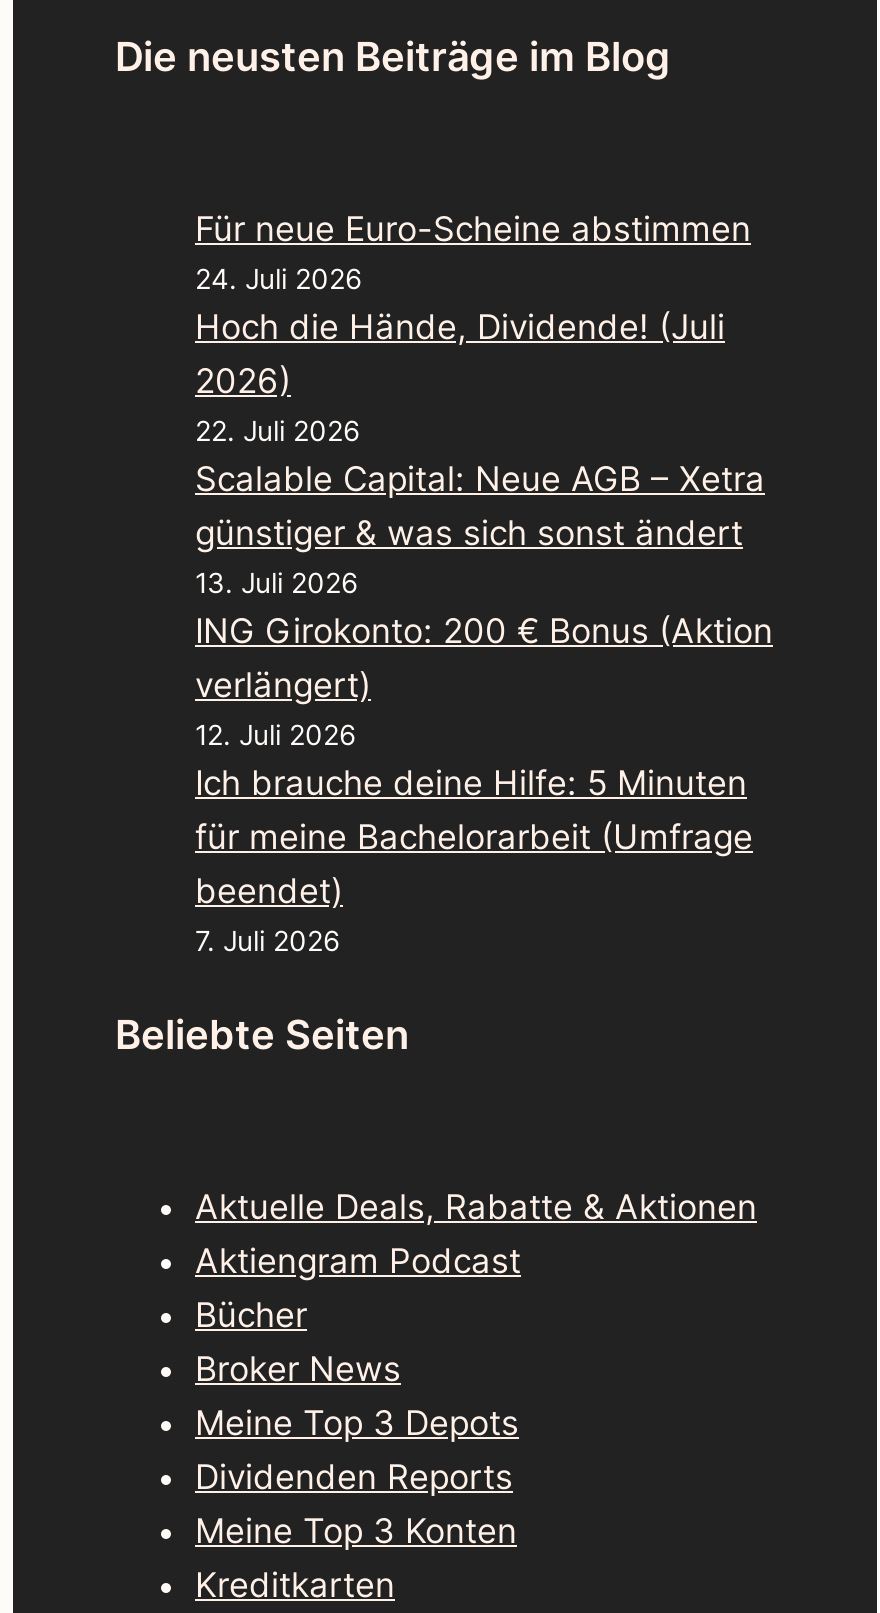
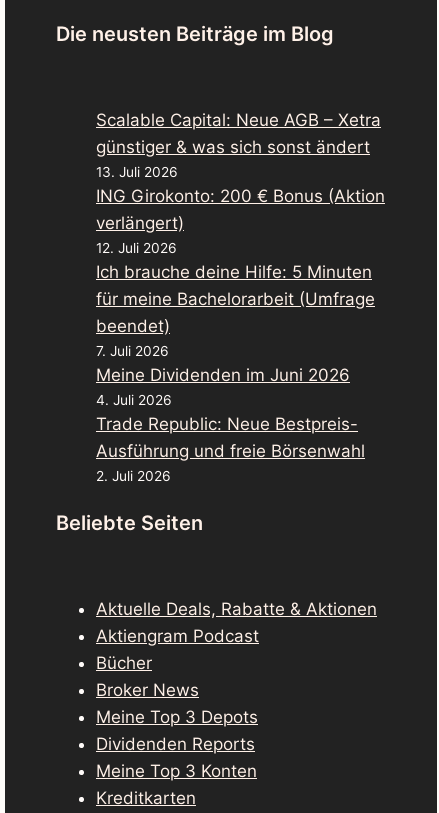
[195,209,751,447] Für neue Euro-Scheine abstimmen | 24. Juli 2026 | Hoch die Hände, Dividende! (Juli | 2026) | 22. Juli 2026 -> none
moved [195,459,773,957] -> [96,110,385,359]: Scalable Capital: Neue AGB – Xetra | günstiger & was sich sonst ändert | 13. Juli 2026 | ... | beendet) | 7. Juli 2026
none -> [96,365,365,484] Meine Dividenden im Juni 2026 | 4. Juli 2026 | Trade Republic: Neue Bestpreis- | Ausführung und freie Börsenwahl | 2. Juli 2026

